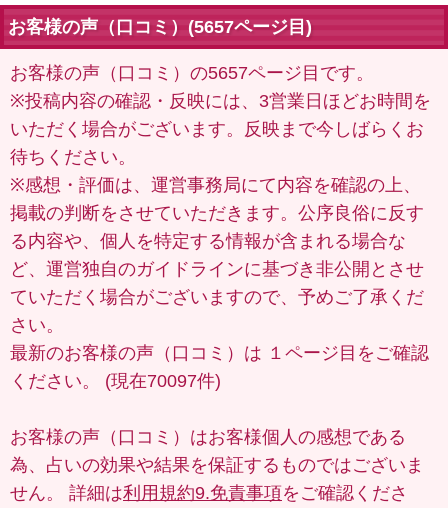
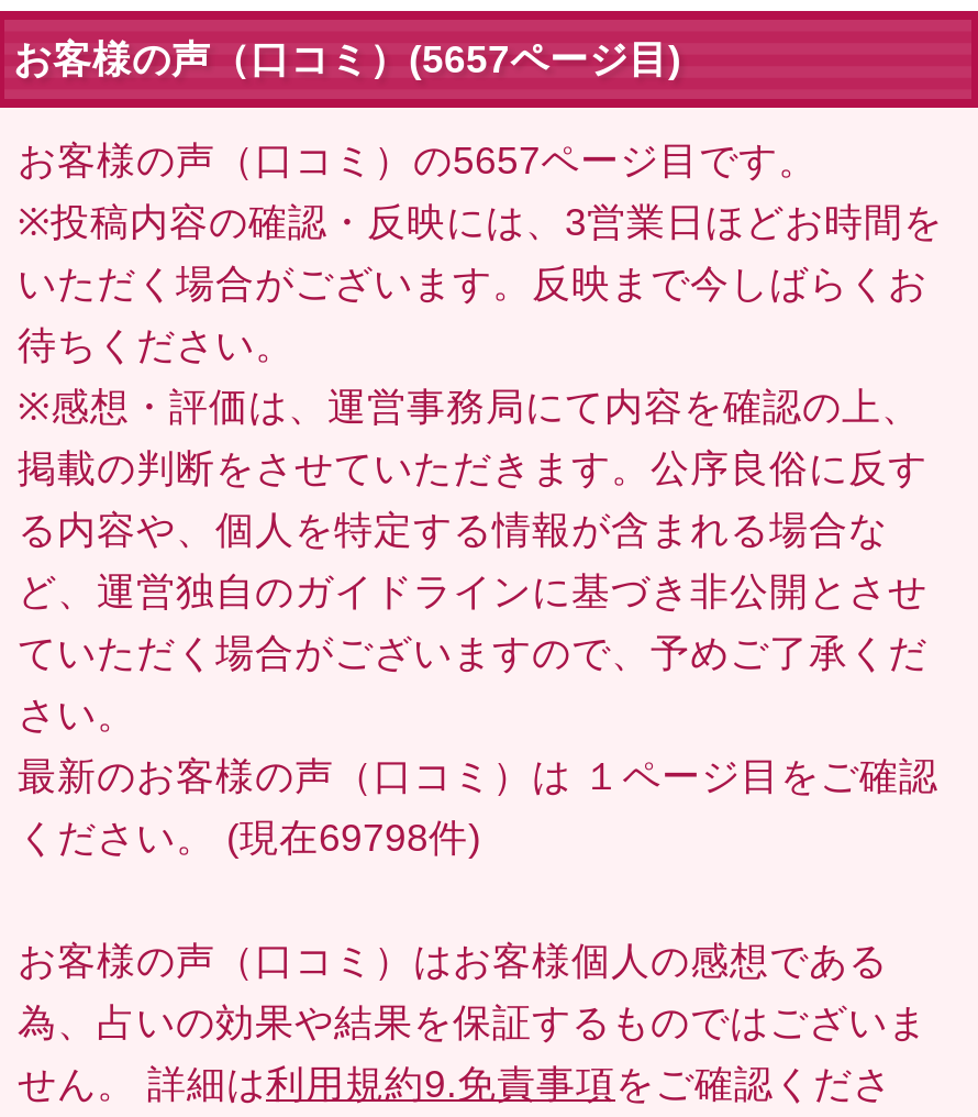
[10,371,221,391] ください。 (現在70097件) -> [18,815,481,859] ください。 (現在69798件)

